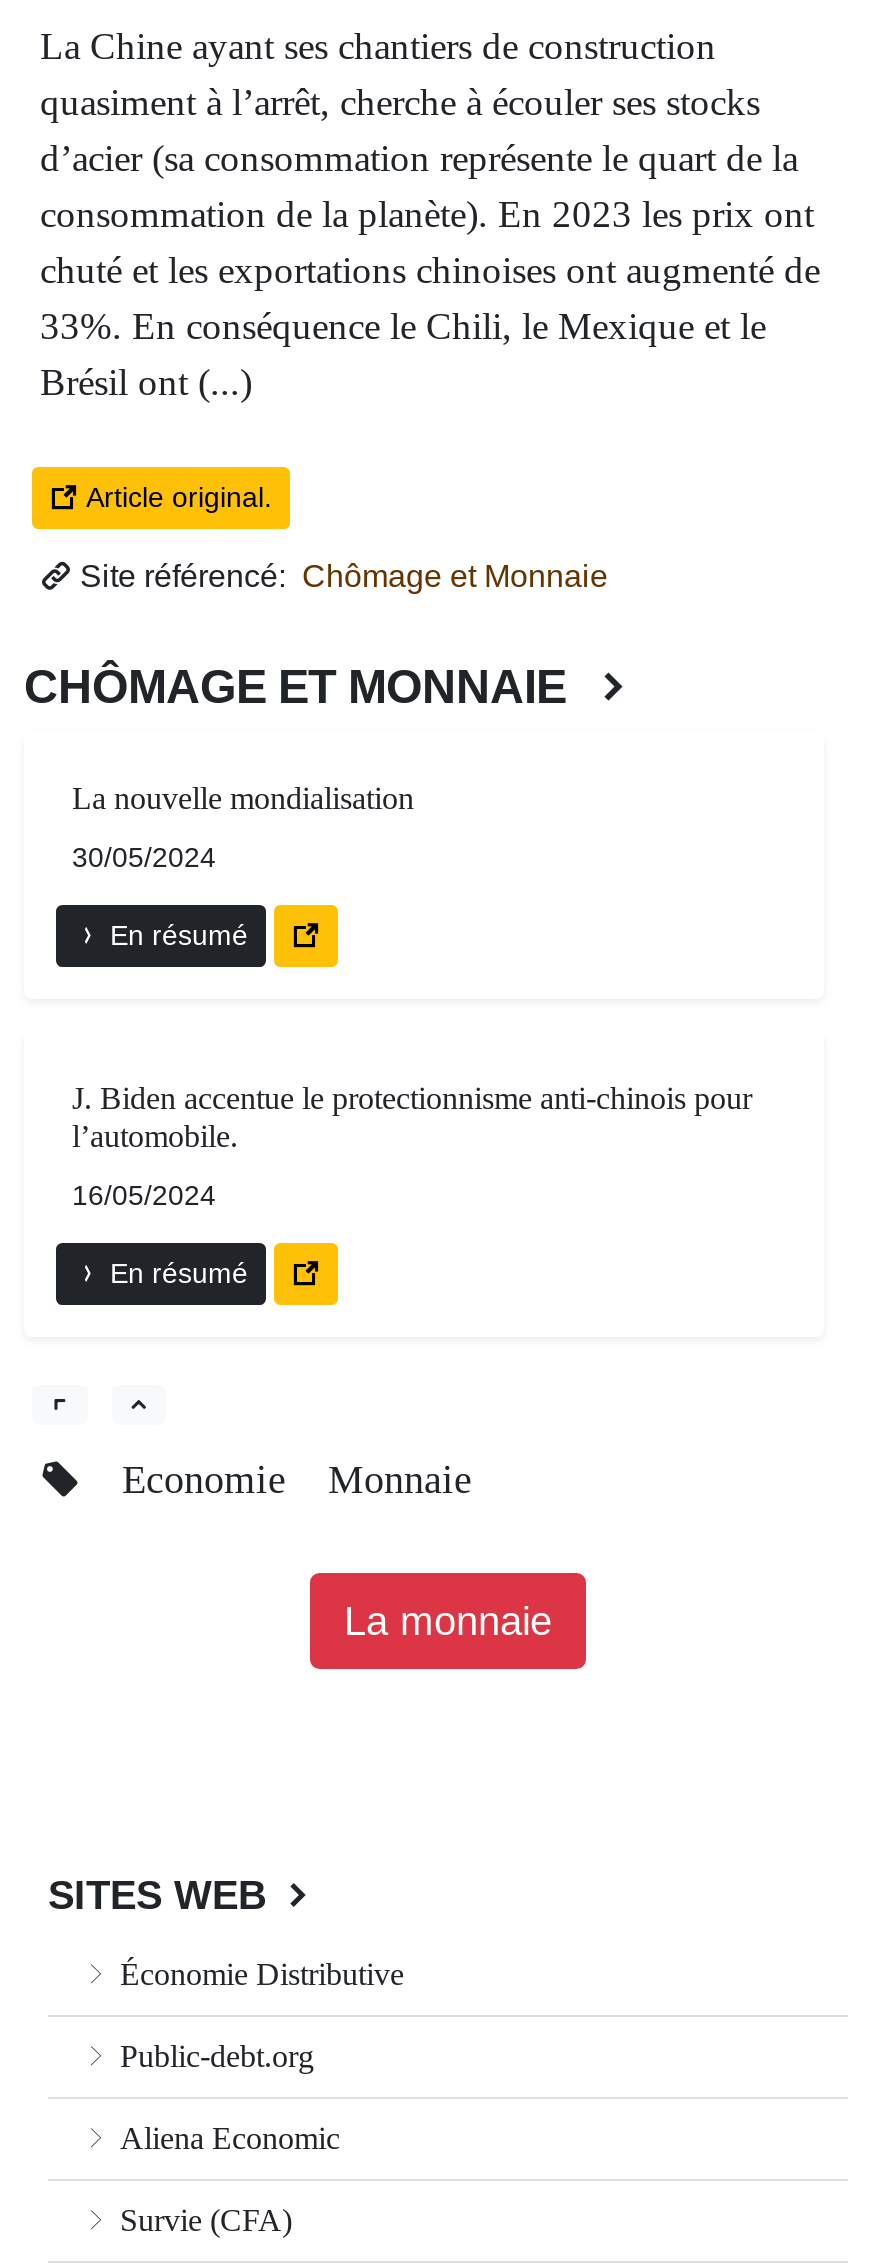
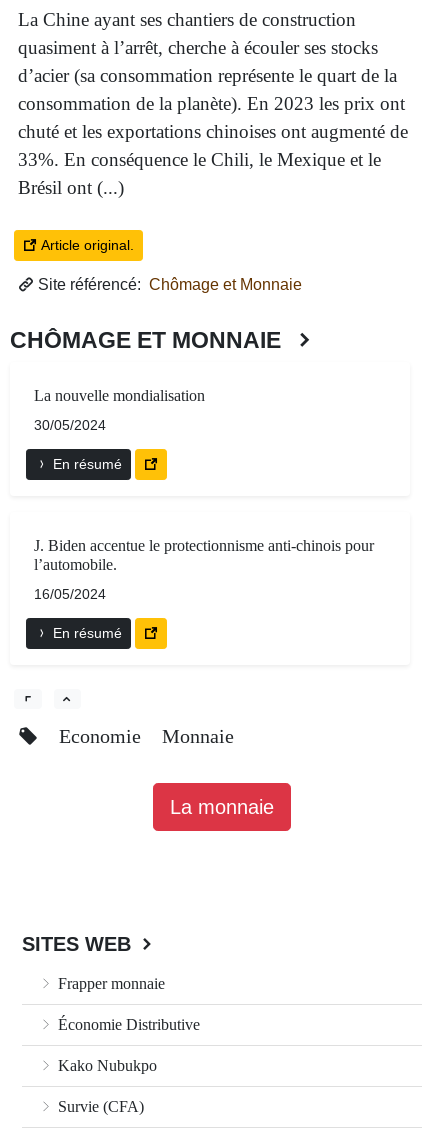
none -> [54,975,165,992] Frapper monnaie
moved [112,1957,404,1991] -> [54,1016,200,1033]: Économie Distributive
[112,2039,340,2155] Public-debt.org | Aliena Economic -> [54,1057,157,1074] Kako Nubukpo

